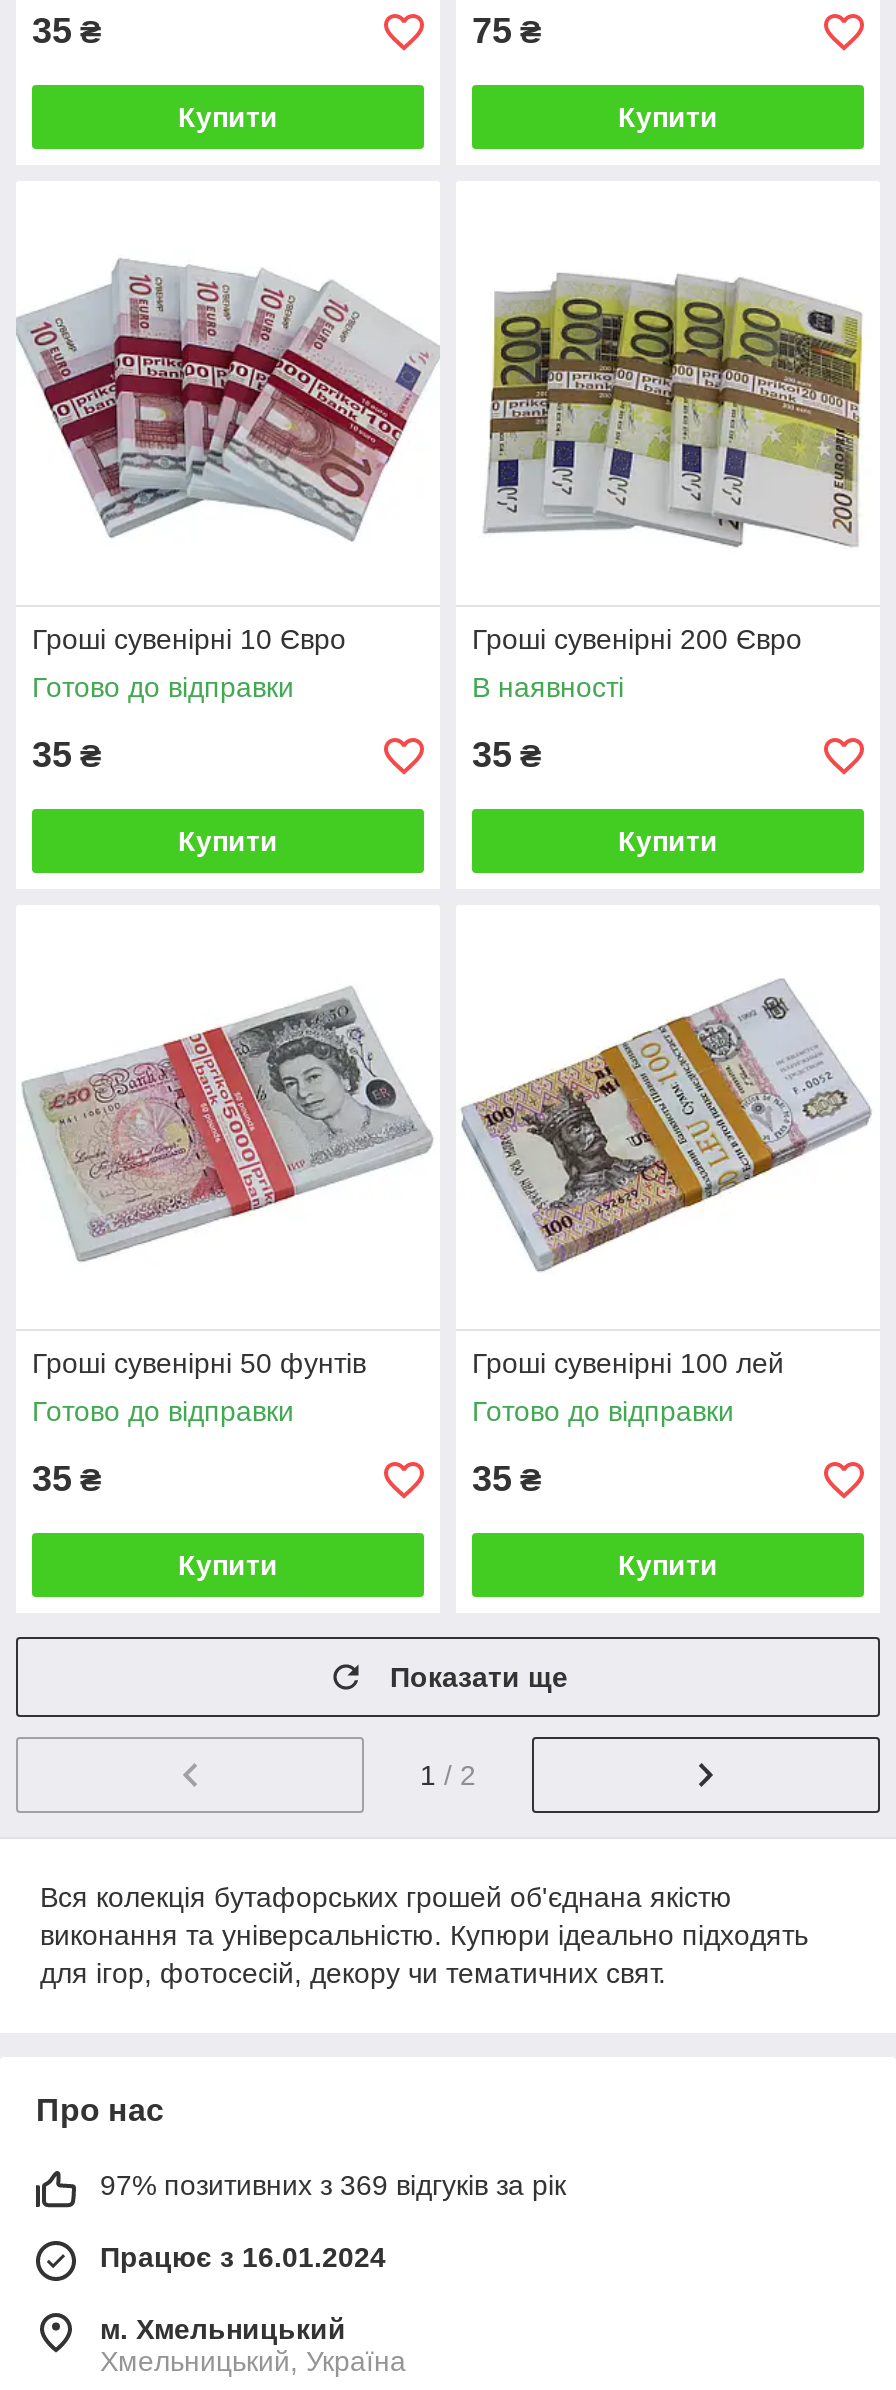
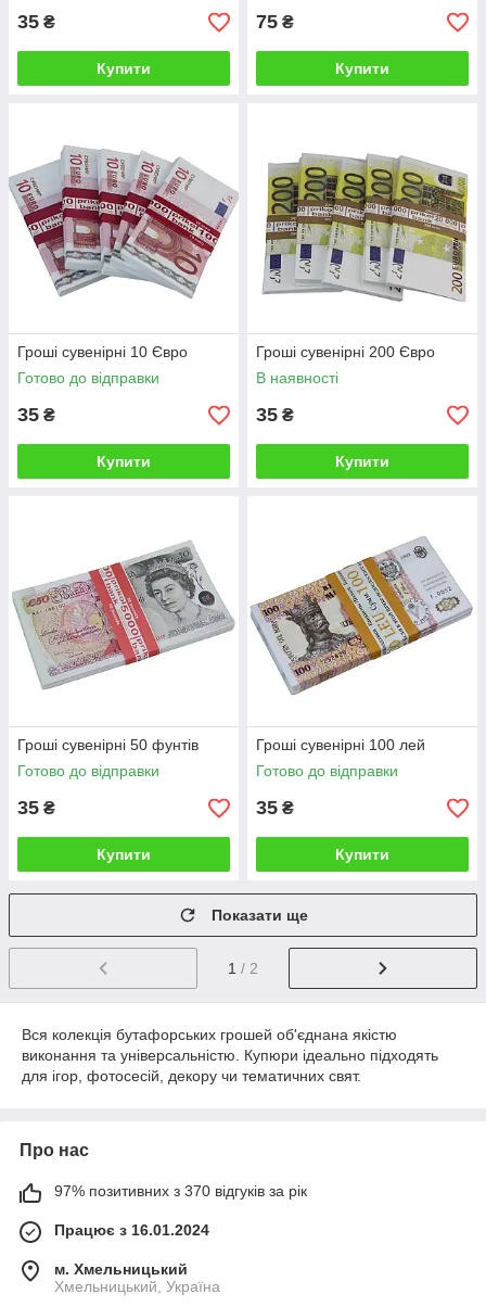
[100,2169,566,2201] 97% позитивних з 369 відгуків за рік -> [54,1182,307,1200] 97% позитивних з 370 відгуків за рік

